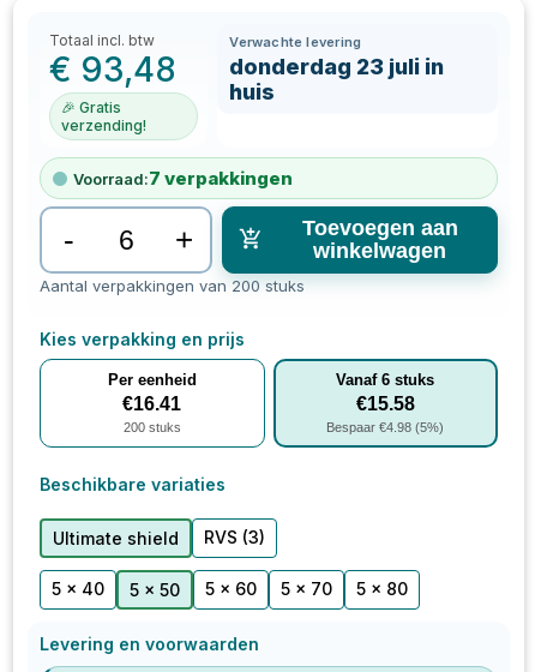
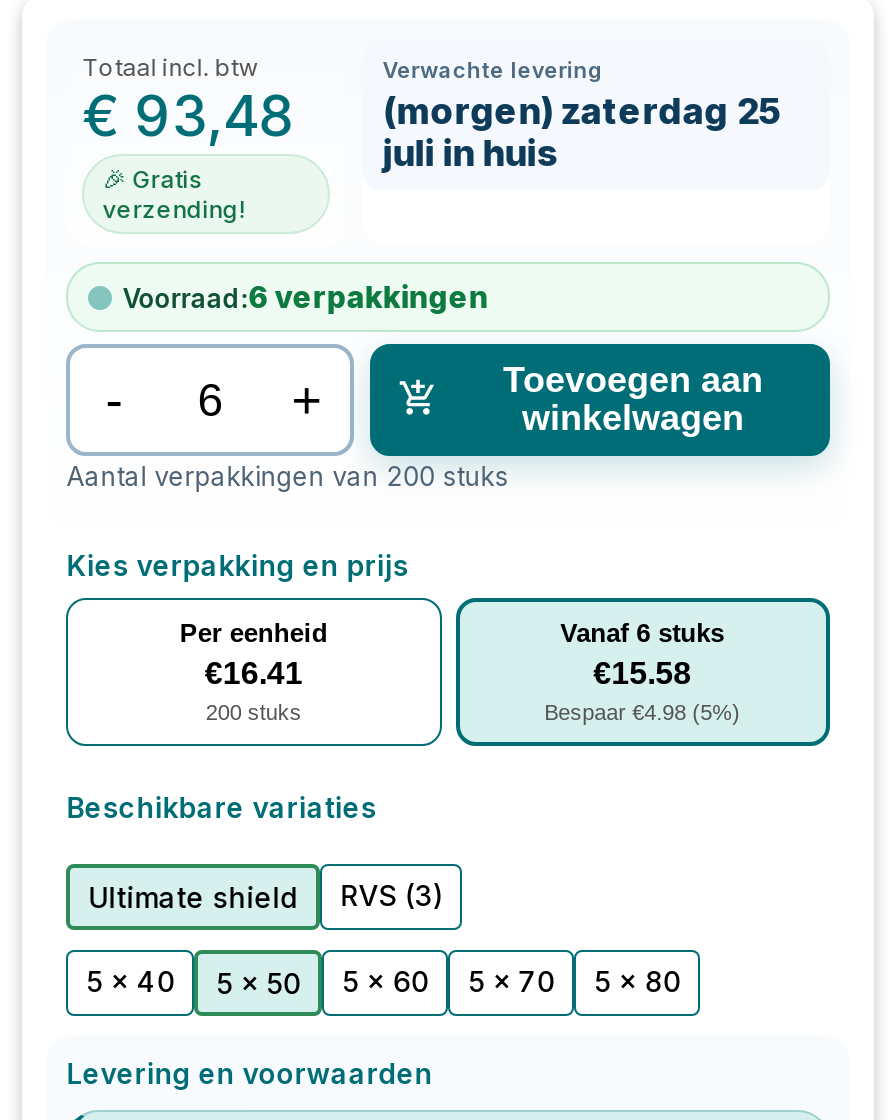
[229,54,444,104] donderdag 23 juli in | huis -> [383,90,783,174] (morgen) zaterdag 25 | juli in huis
[73,167,293,190] Voorraad:7 verpakkingen -> [122,278,488,316] Voorraad:6 verpakkingen

